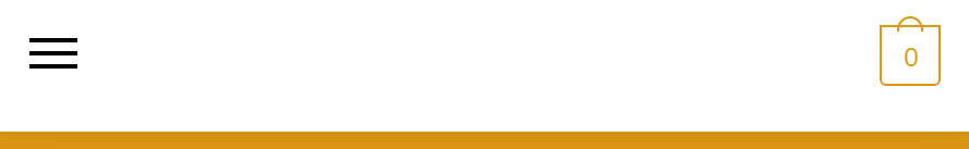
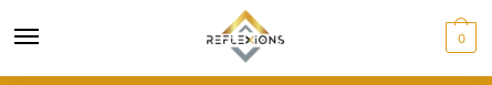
none -> [206,10,285,63] [image]

